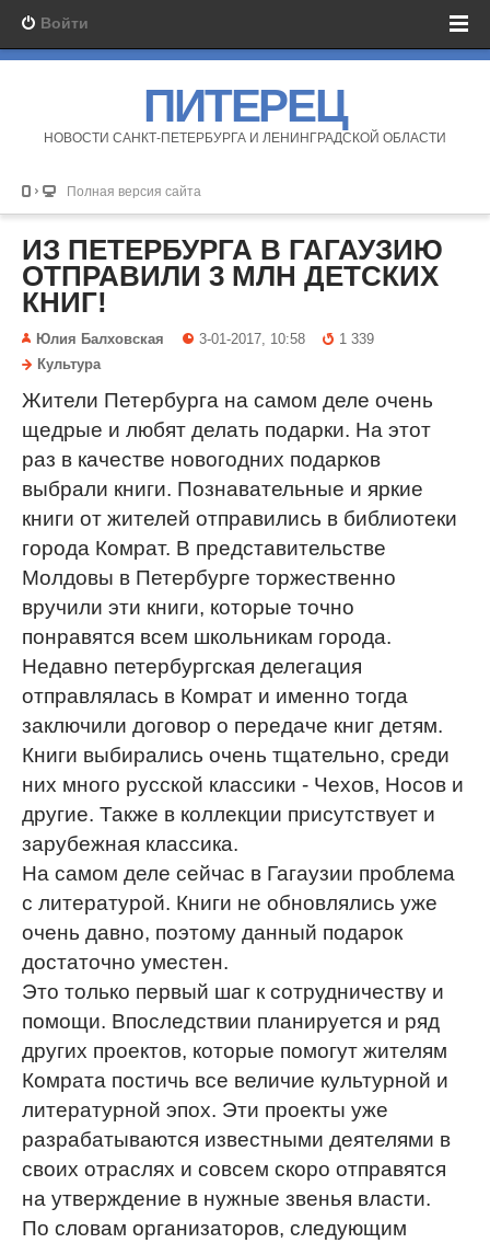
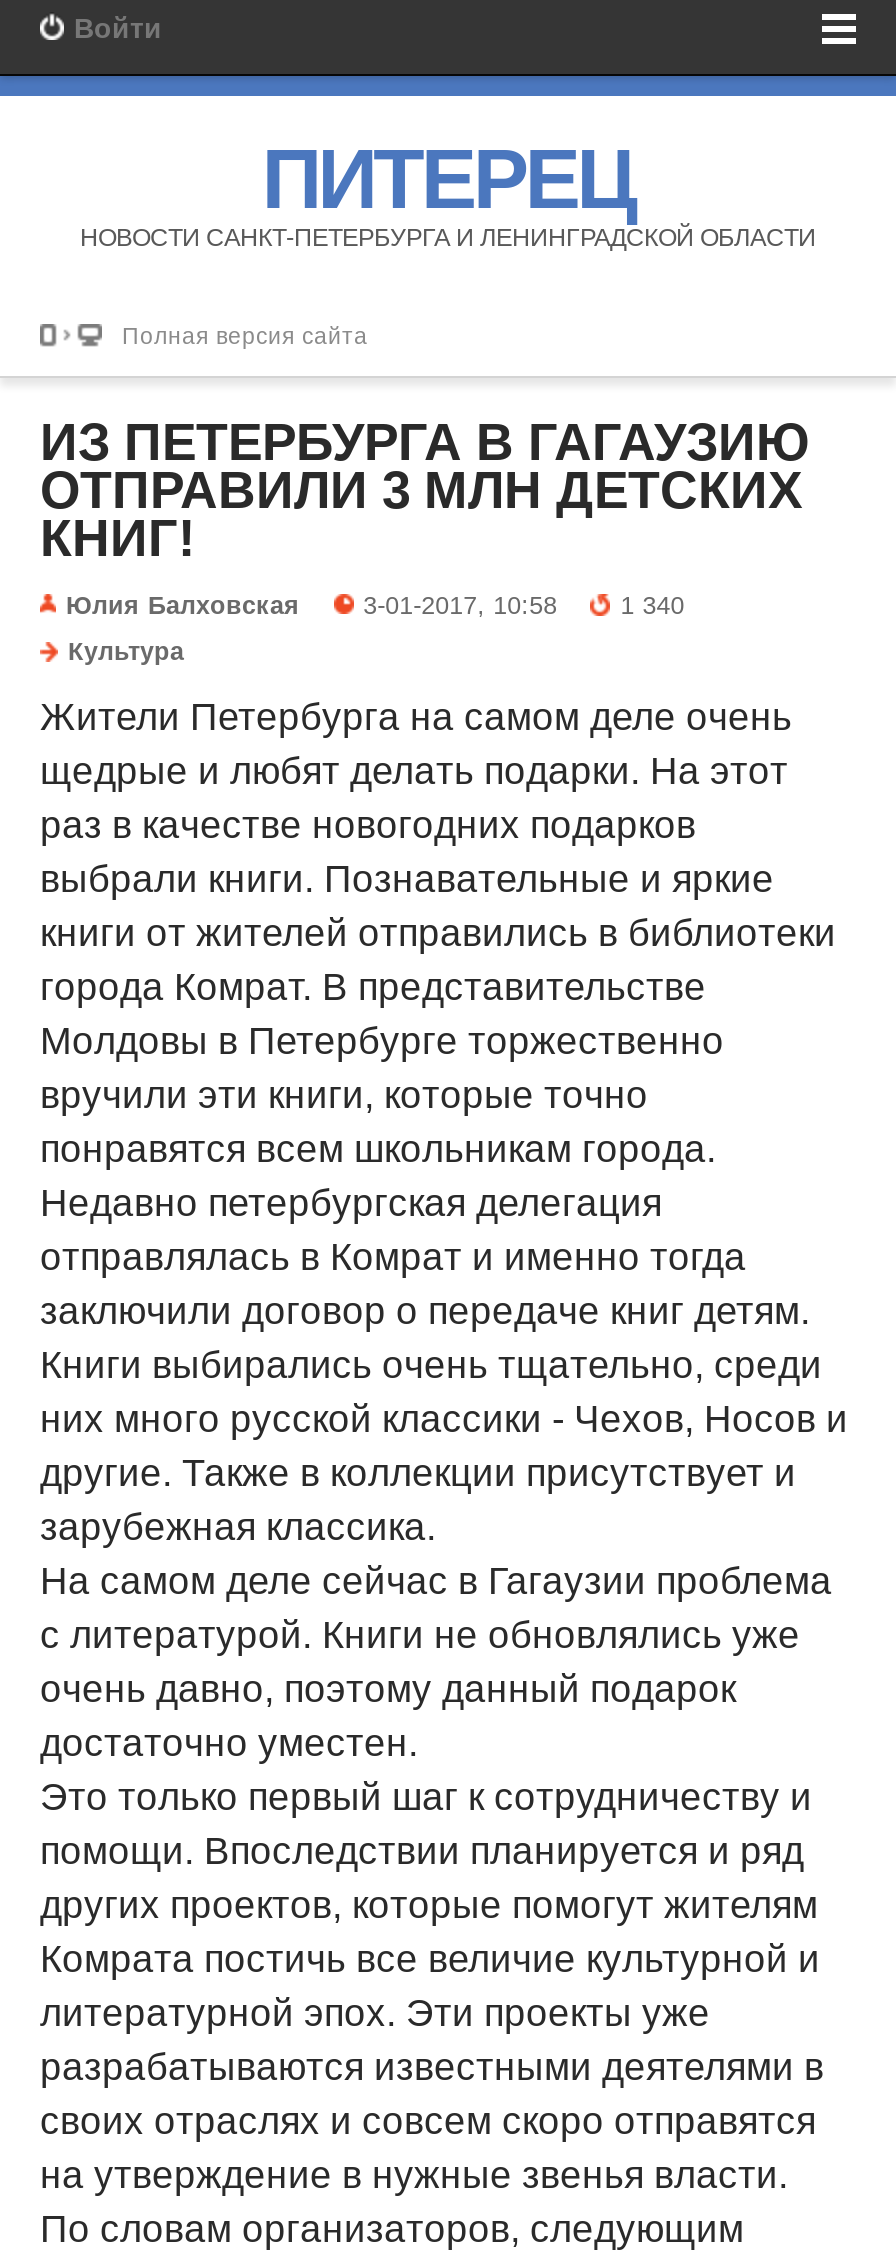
[339,332,374,347] 1 339 -> [620,592,684,620] 1 340

